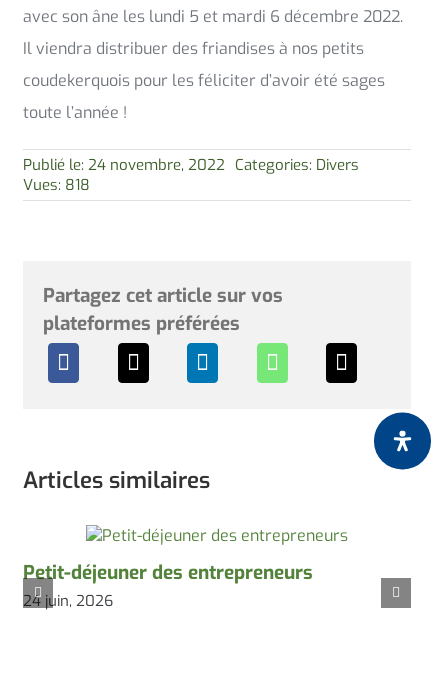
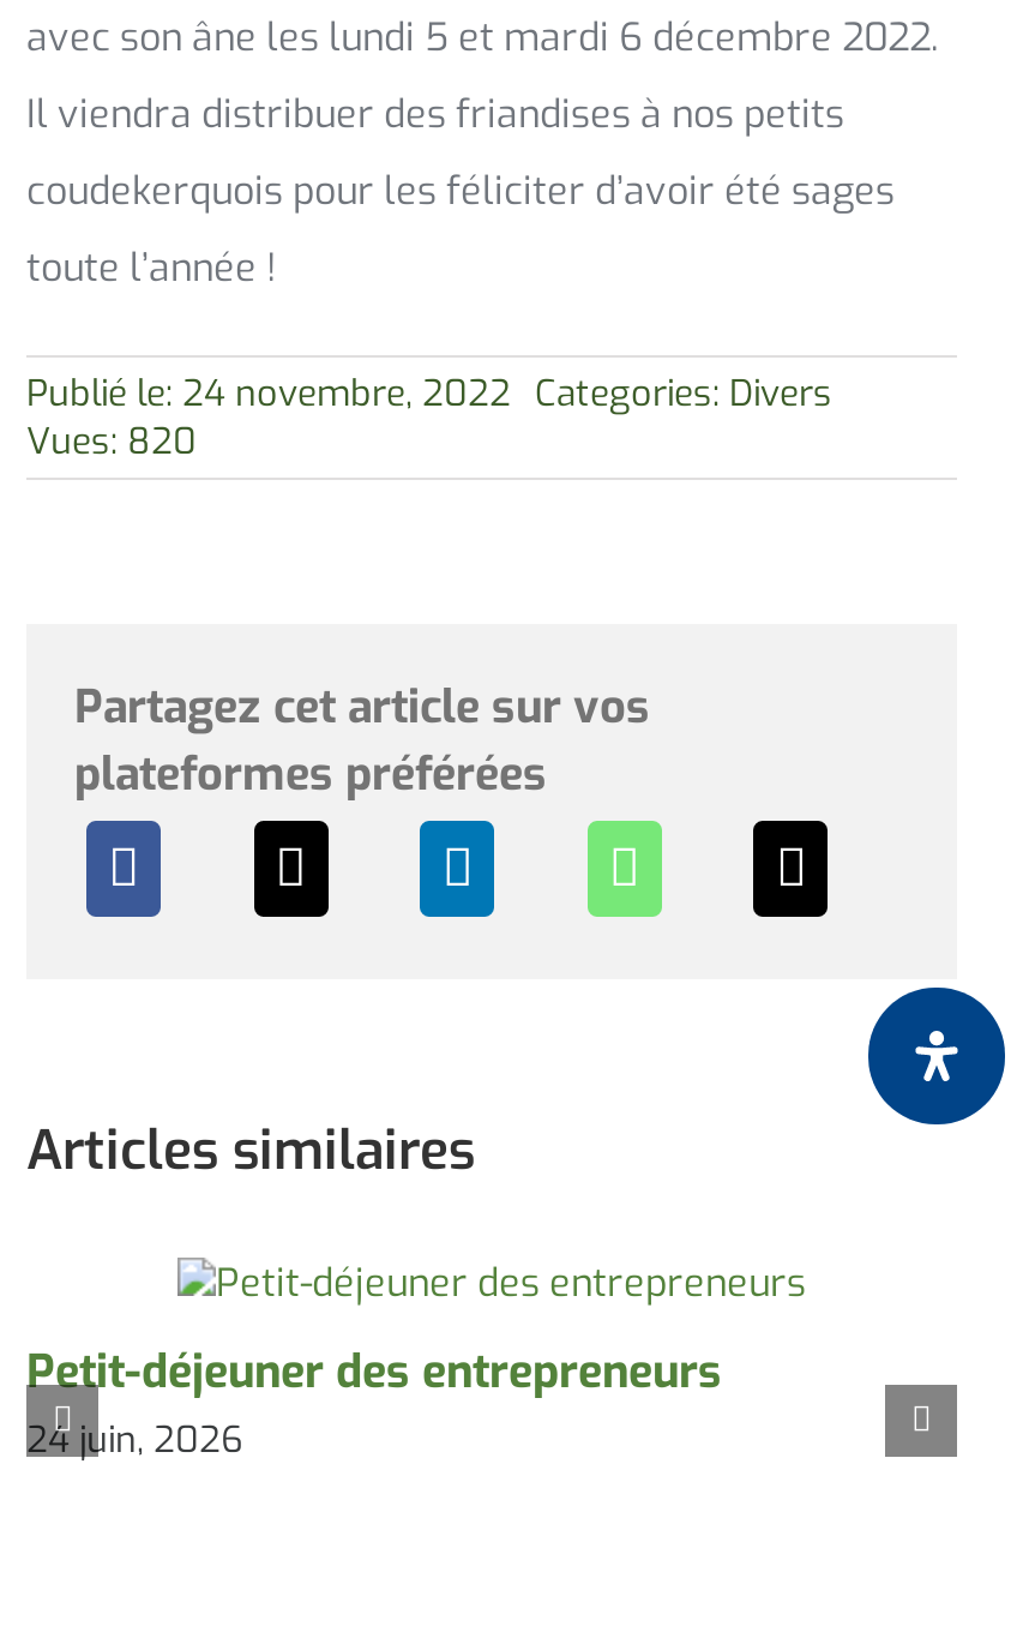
[23,174,90,194] Vues: 818 -> [26,416,197,464] Vues: 820

